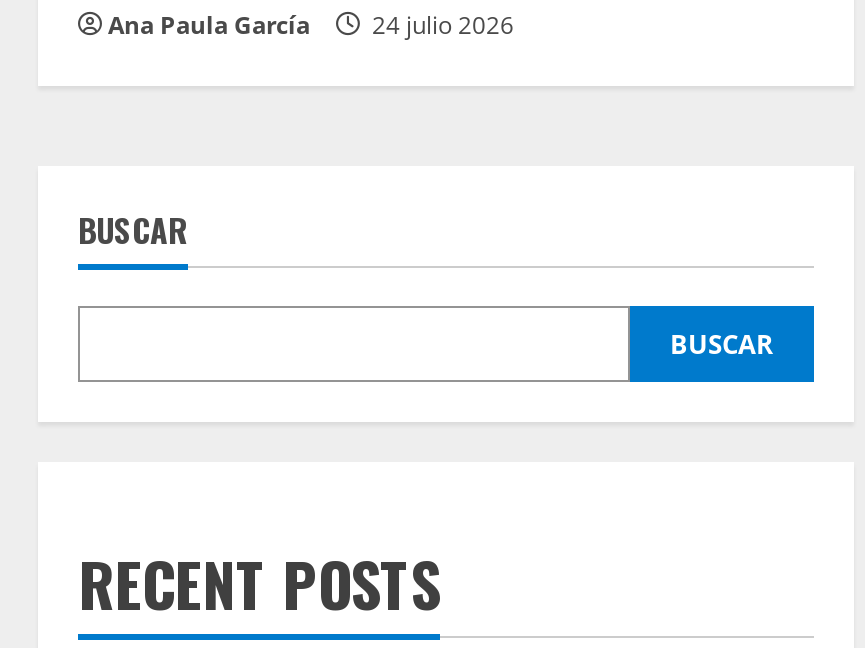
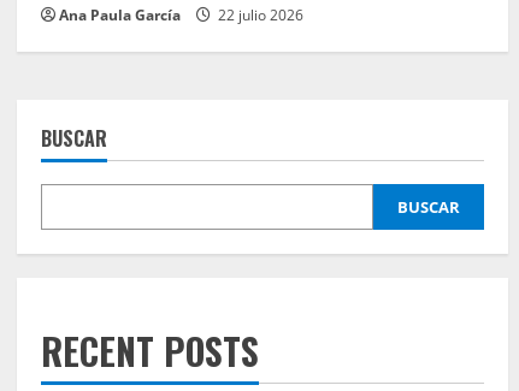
[108,8,514,42] Ana Paula García 24 julio 2026 -> [59,5,303,26] Ana Paula García 22 julio 2026

